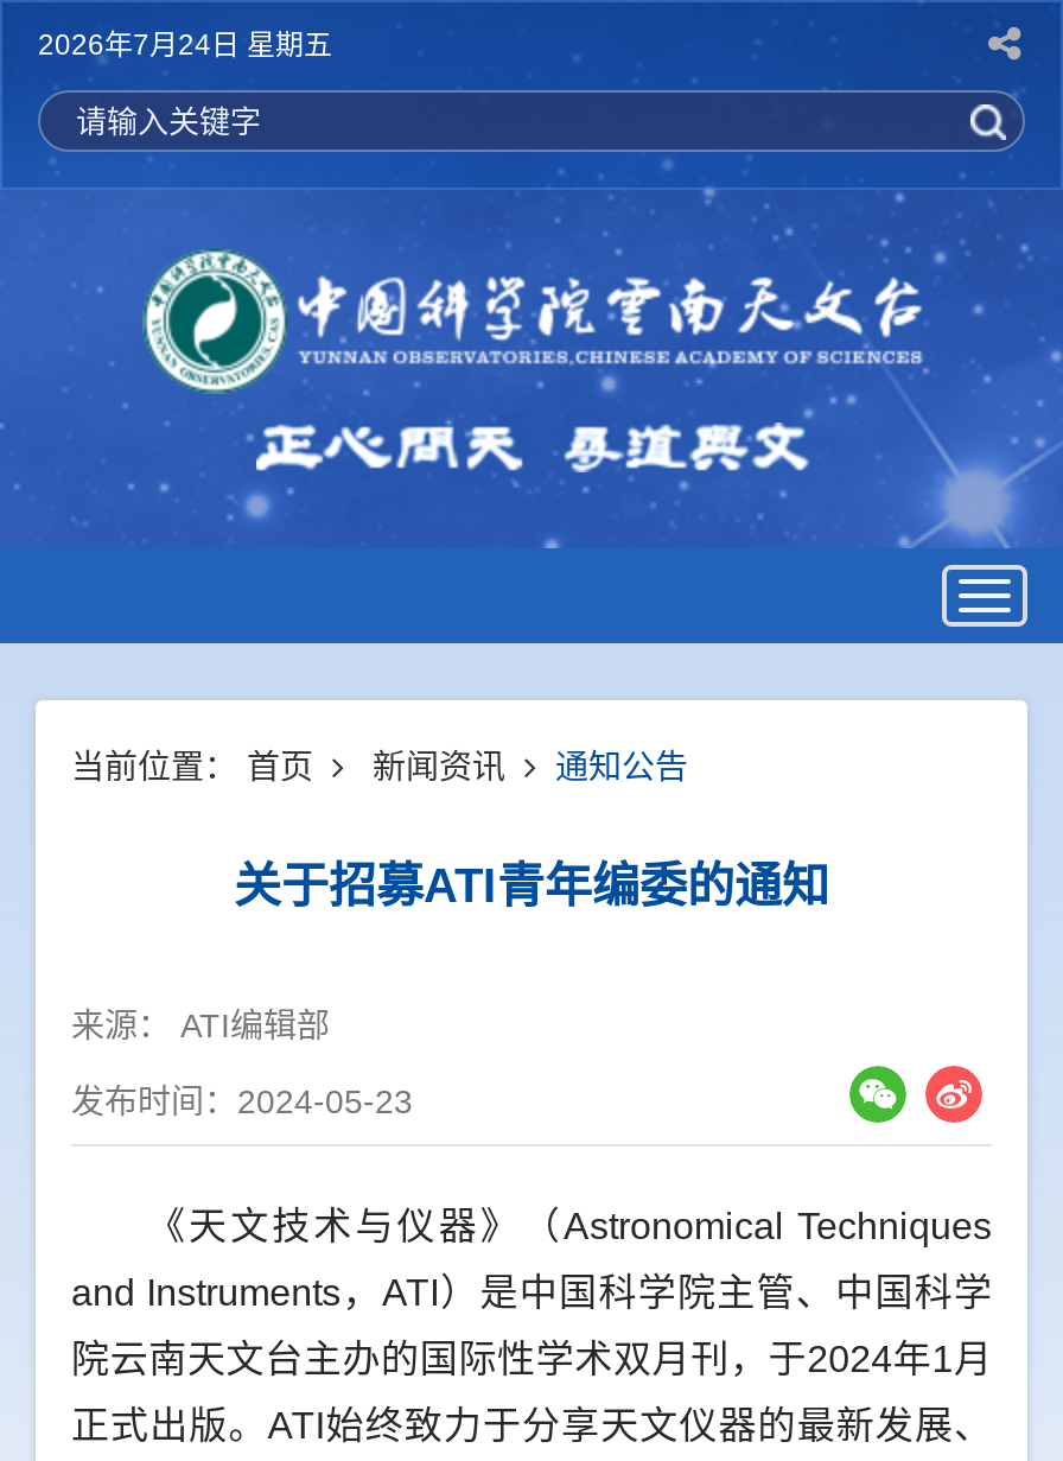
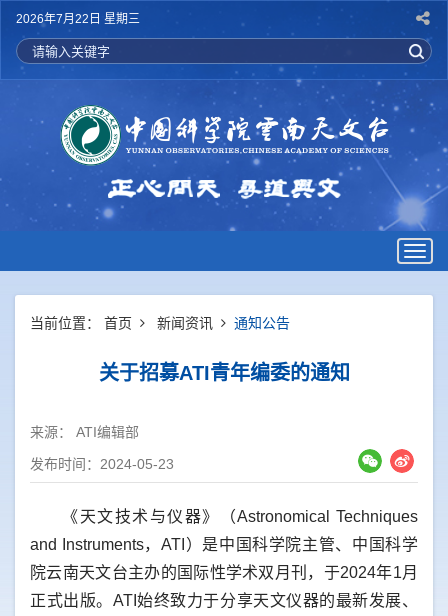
[38,28,332,62] 2026年7月24日 星期五 -> [16,12,140,26] 2026年7月22日 星期三

